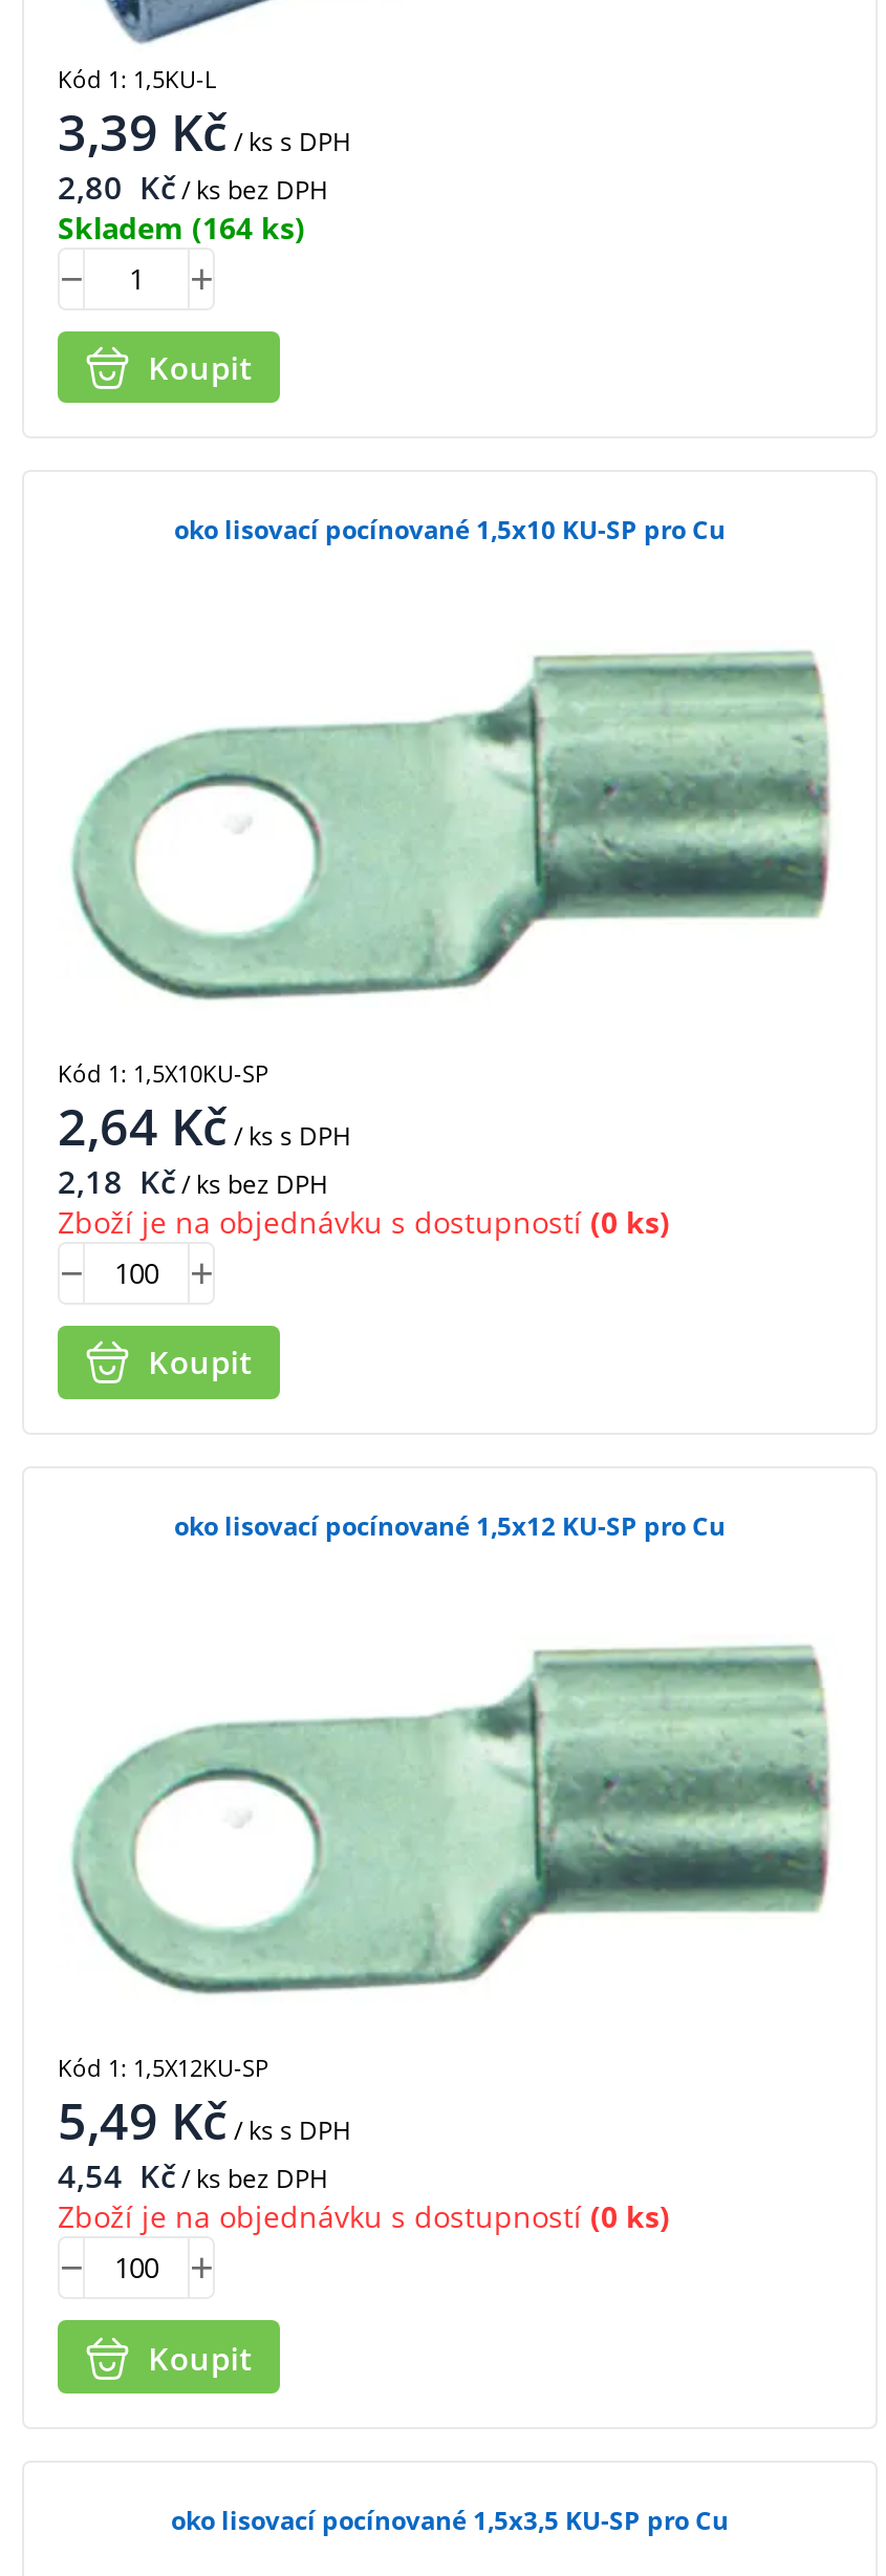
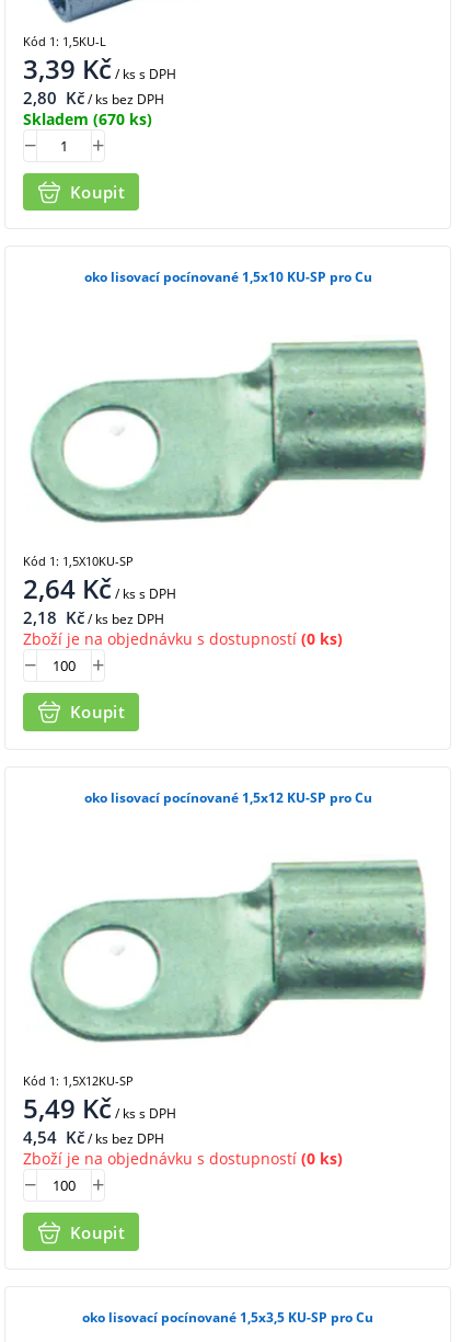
[58,207,305,246] Skladem (164 ks) -> [23,108,152,129] Skladem (670 ks)

